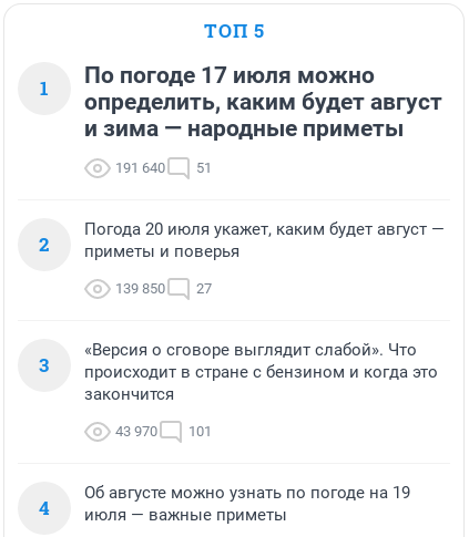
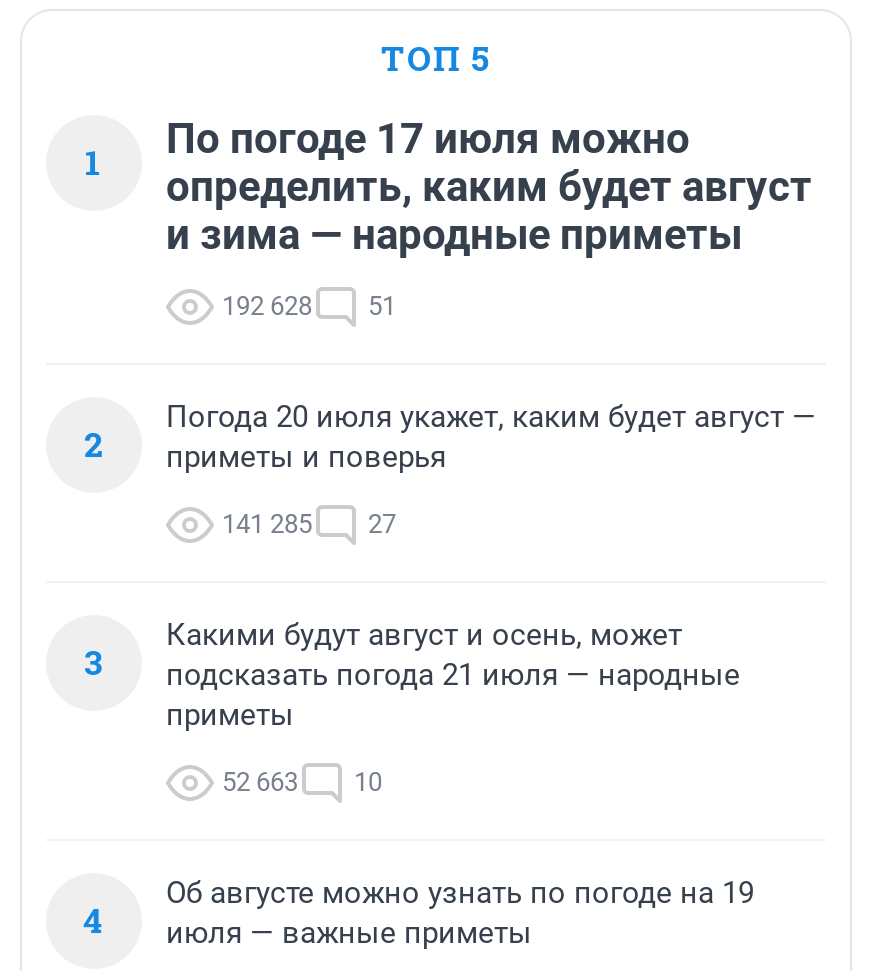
[115,159,212,176] 191 640 51 -> [222,291,396,321] 192 628 51
[115,280,212,297] 139 850 27 -> [222,509,396,539] 141 285 27
[84,340,438,404] «Версия о сговоре выглядит слабой». Что | происходит в стране с бензином и когда это | закончится -> [166,617,740,733] Какими будут август и осень, может | подсказать погода 21 июля — народные | приметы
[115,423,212,439] 43 970 | 101 -> [222,767,382,797] 52 663 | 10

